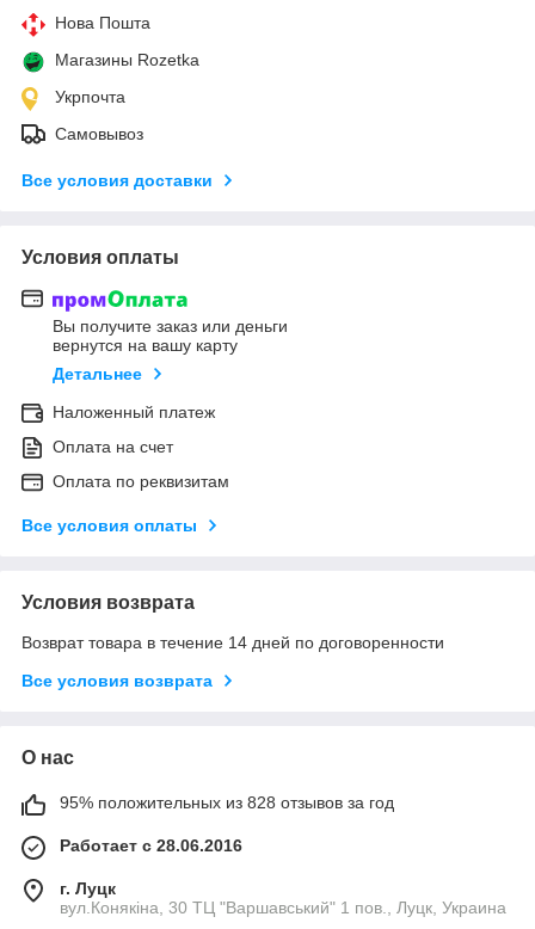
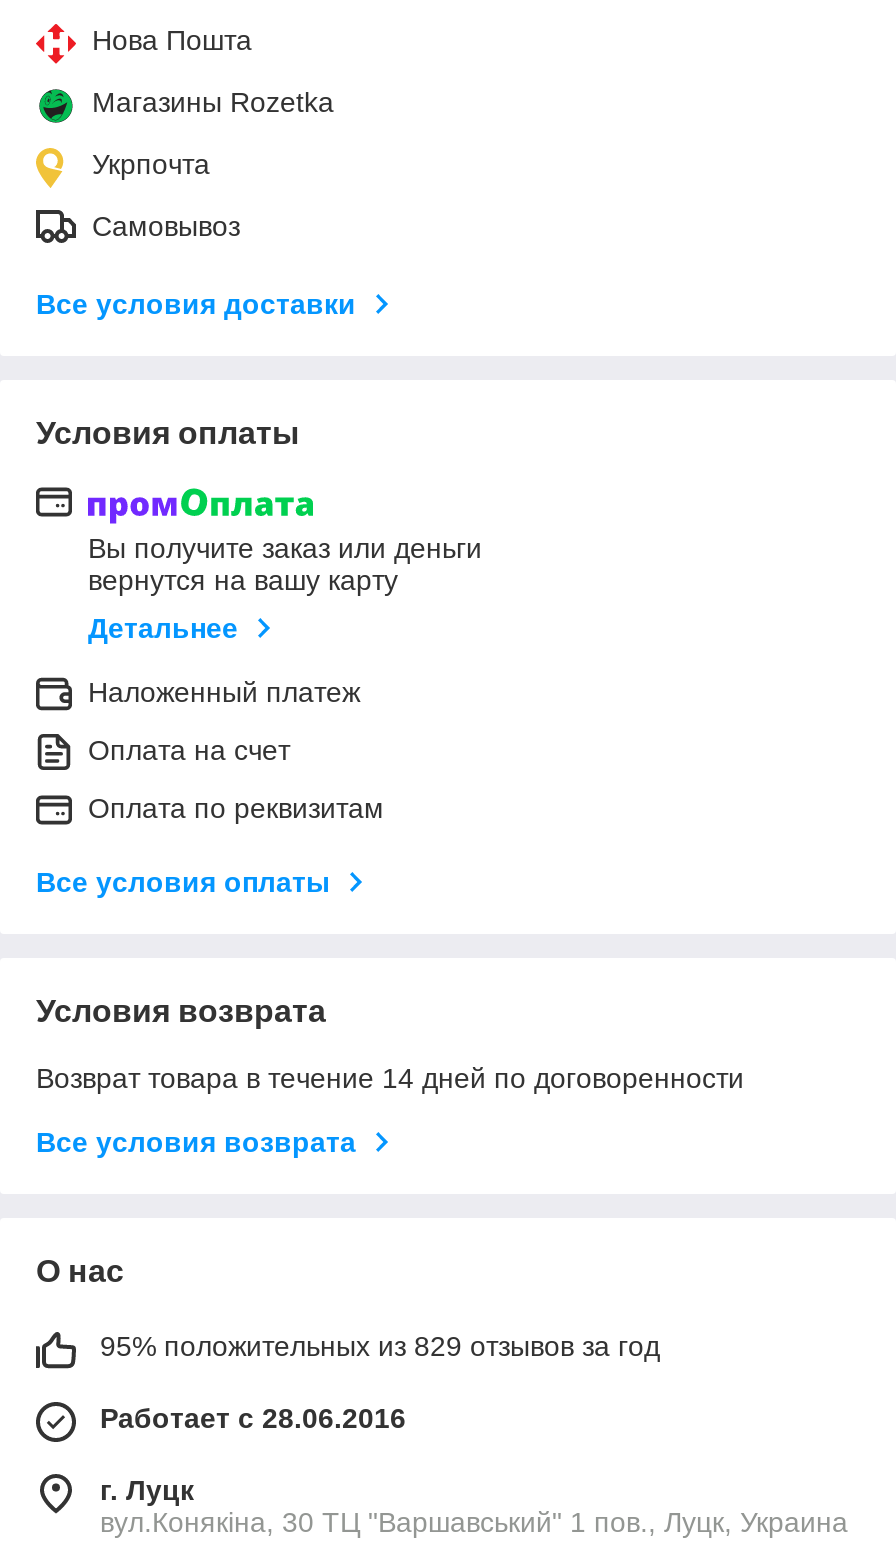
[60,793,394,812] 95% положительных из 828 отзывов за год -> [100,1330,660,1362] 95% положительных из 829 отзывов за год

